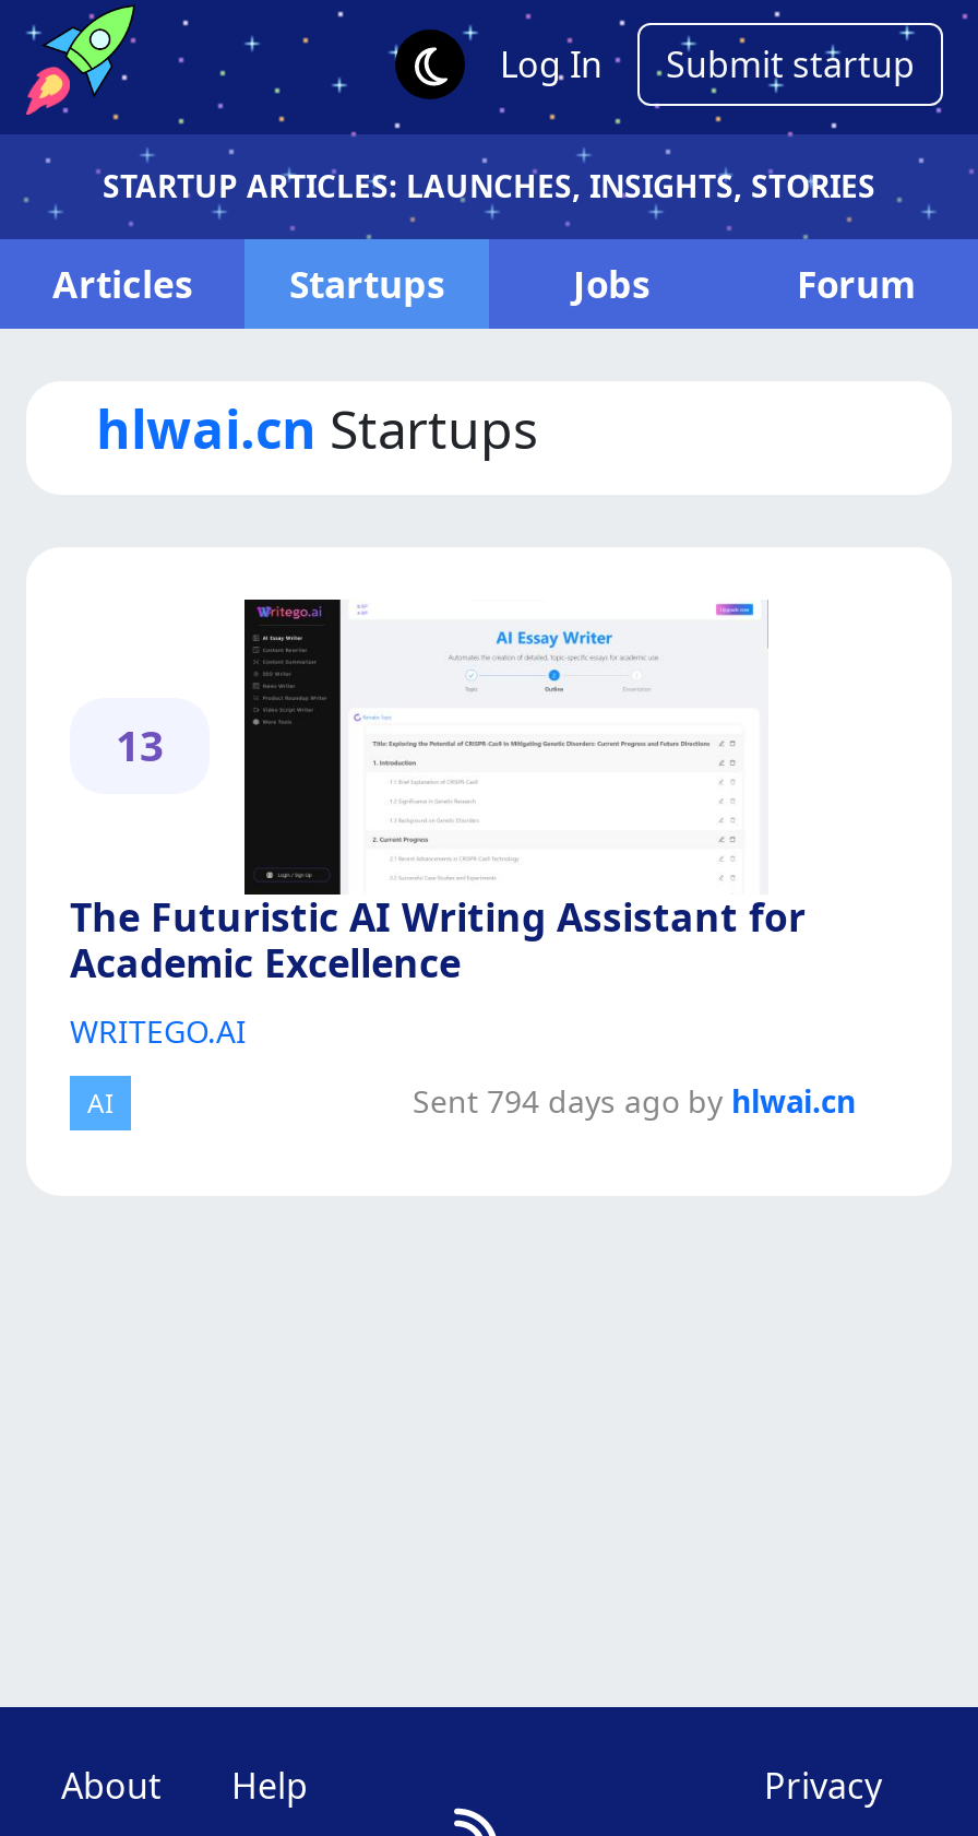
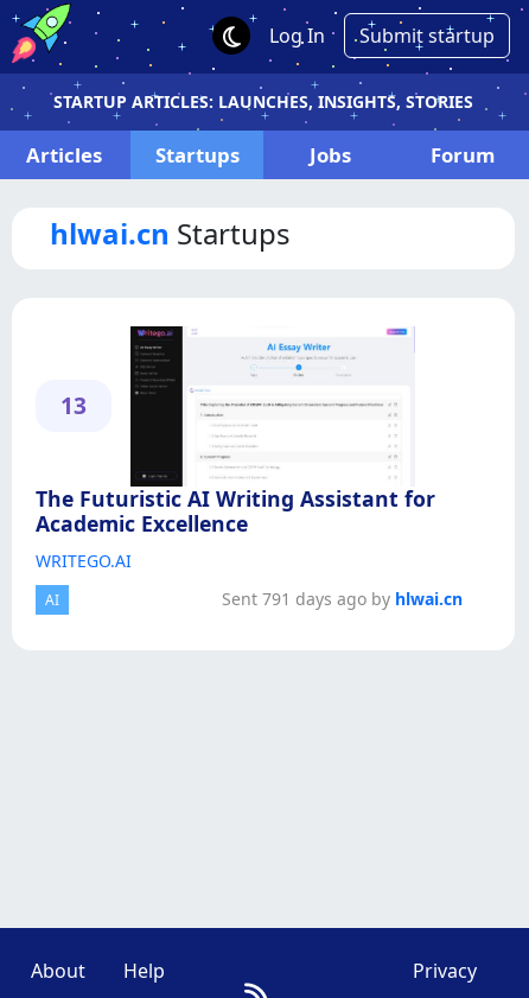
[413,1080,856,1122] Sent 794 days ago by hlwai.cn -> [222,587,463,610] Sent 791 days ago by hlwai.cn

